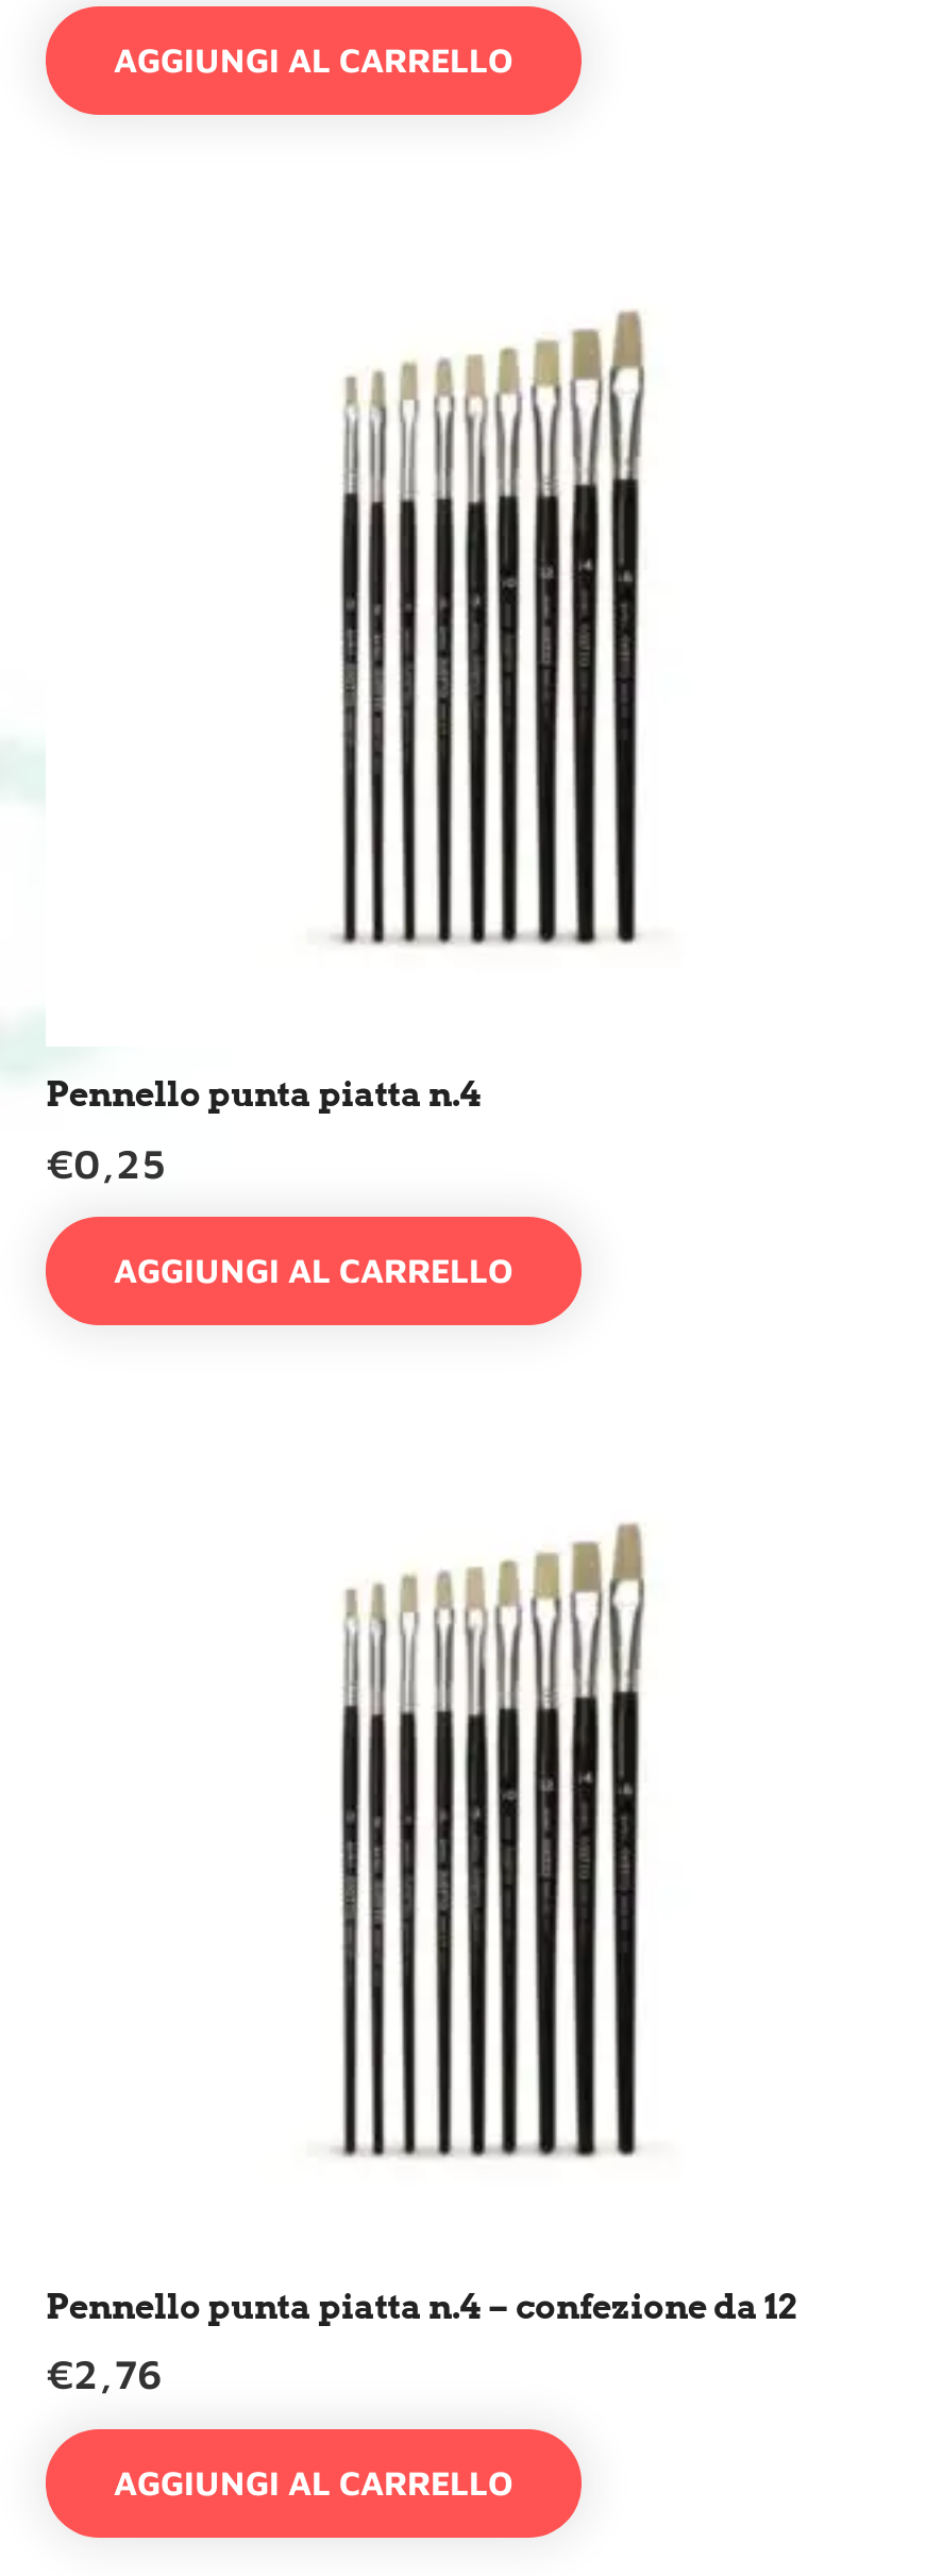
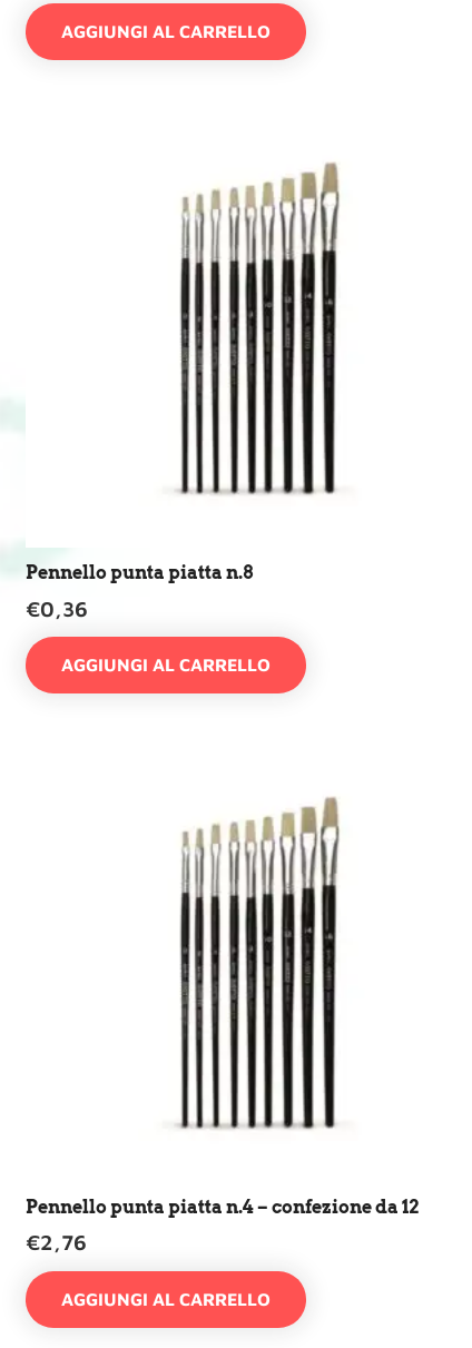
[46,1074,482,1115] Pennello punta piatta n.4 -> [26,562,253,583] Pennello punta piatta n.8
[46,1137,165,1186] €0,25 -> [26,595,88,621] €0,36

